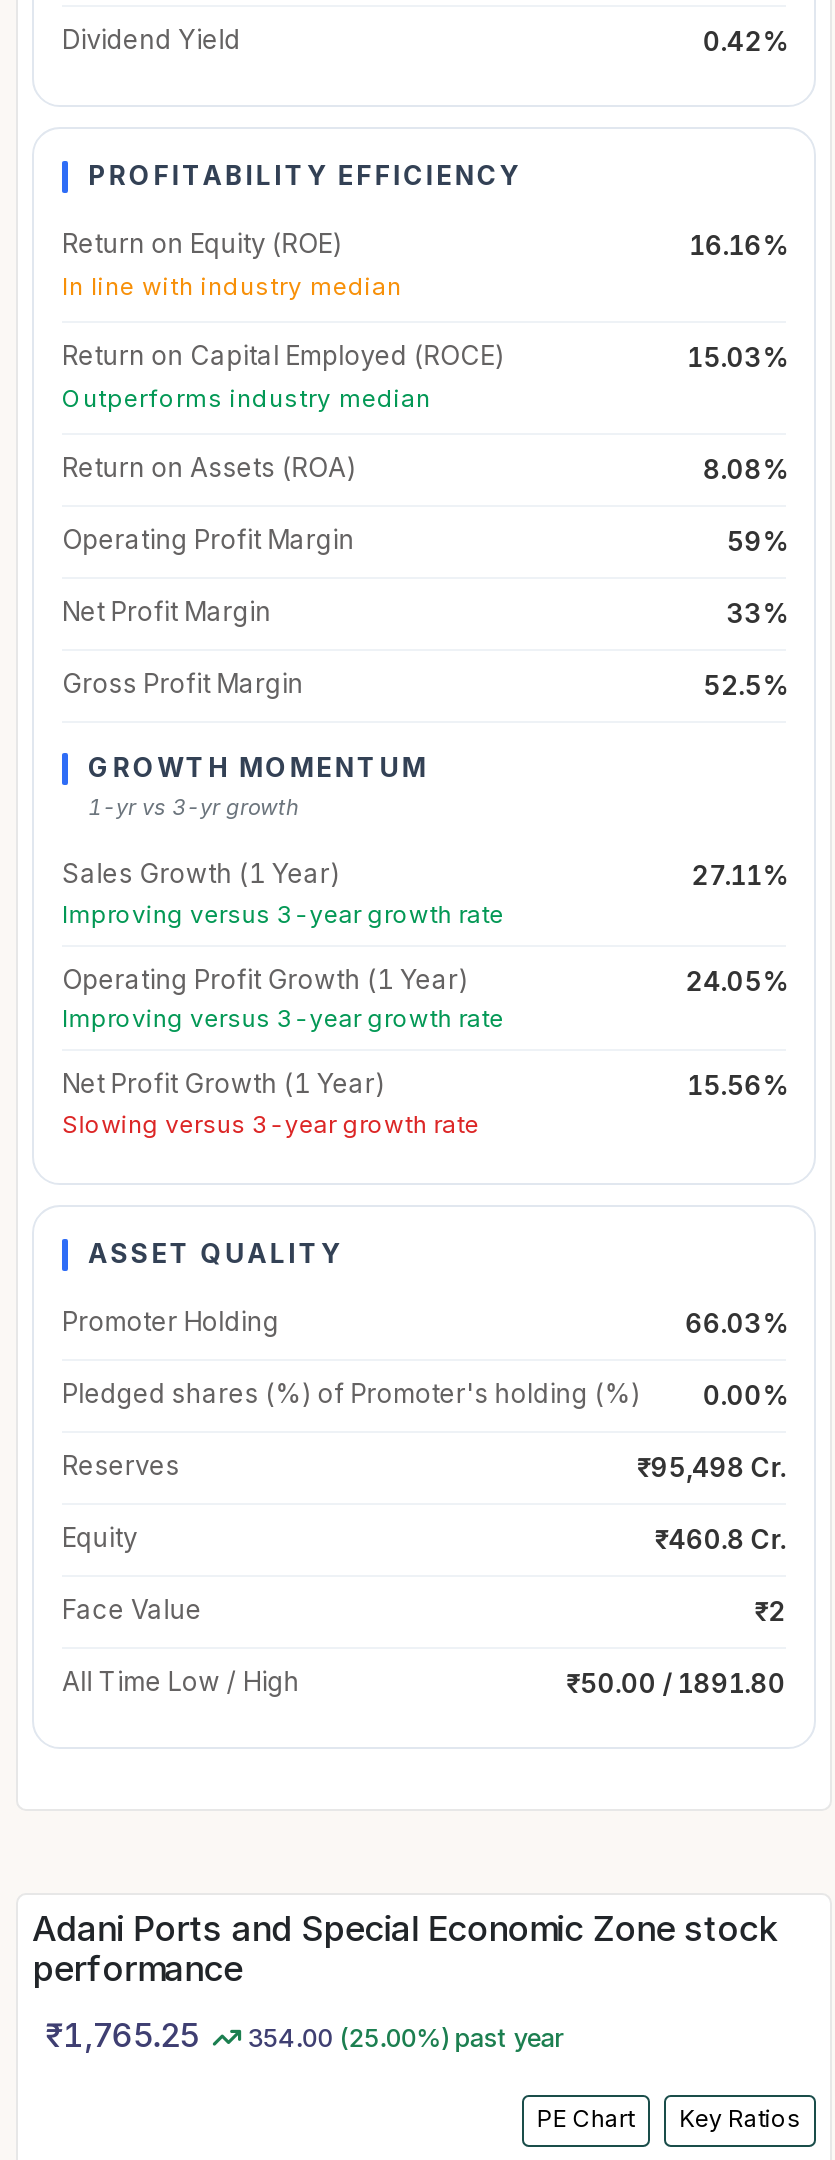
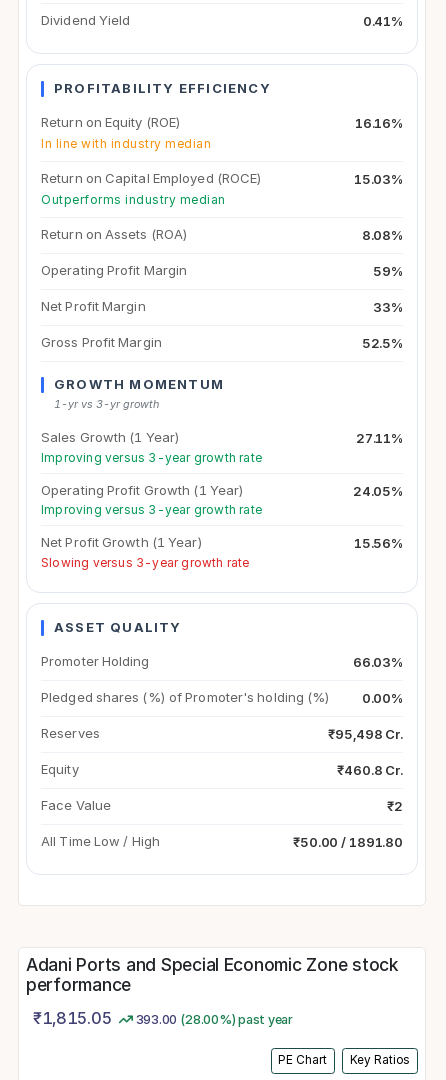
[703,25,786,57] 0.42% -> [363,13,403,29] 0.41%
[46,2015,199,2055] ₹1,765.25 -> [33,1008,111,1028] ₹1,815.05
[247,2023,564,2053] 354.00 (25.00%) past year -> [136,1012,293,1027] 393.00 (28.00%) past year

